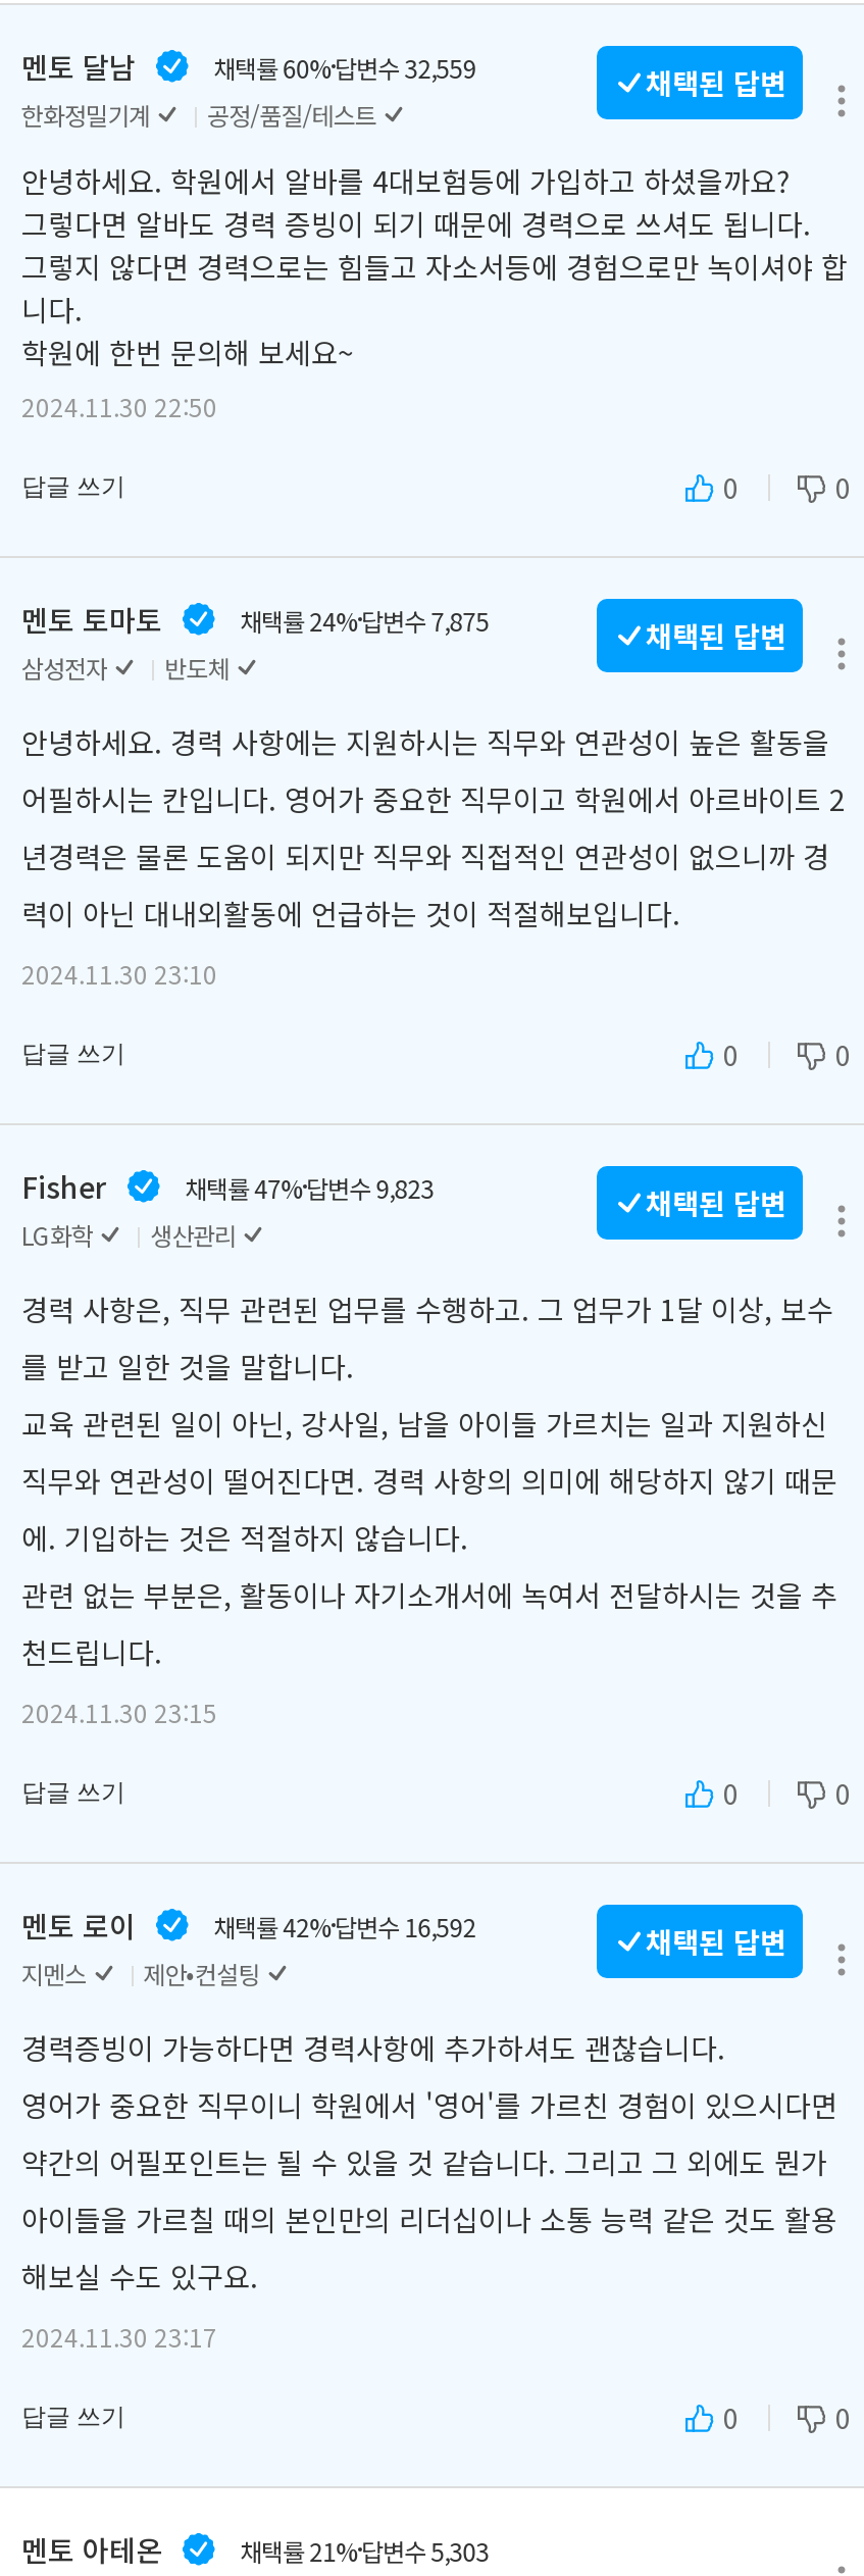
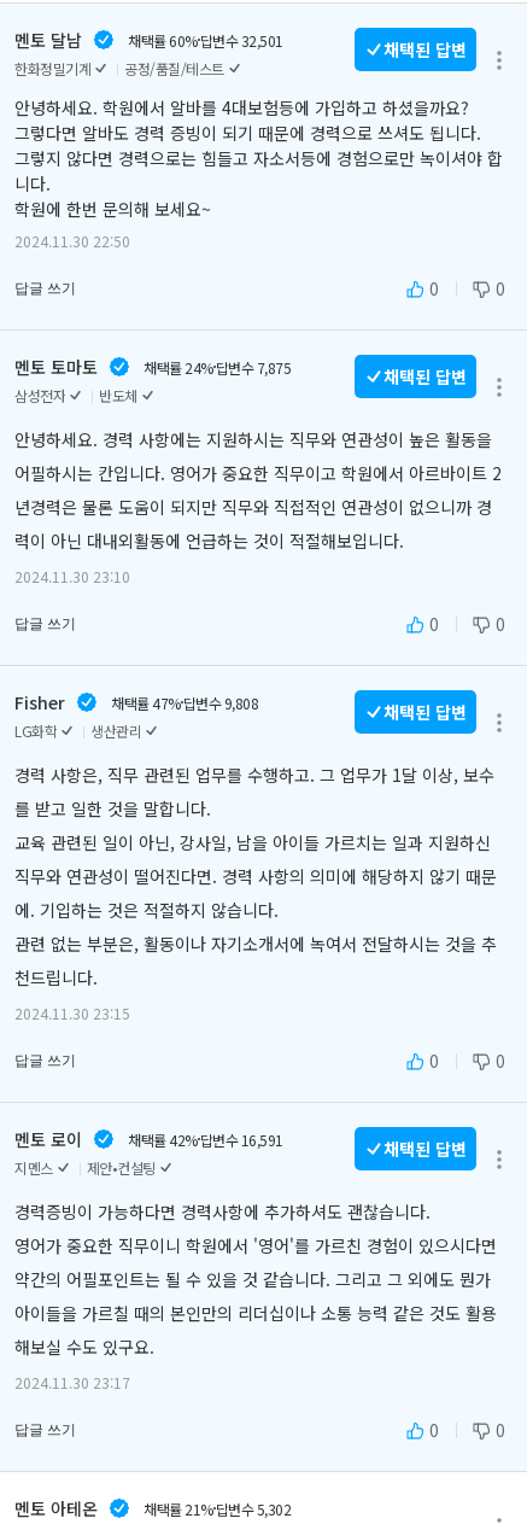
[213,49,476,84] 채택률 60% 답변수 32,559 -> [128,30,283,50] 채택률 60% 답변수 32,501
[185,1169,434,1204] 채택률 47% 답변수 9,823 -> [111,692,258,713] 채택률 47% 답변수 9,808
[213,1908,476,1942] 채택률 42% 답변수 16,592 -> [128,1129,283,1149] 채택률 42% 답변수 16,591
[240,2532,489,2567] 채택률 21% 답변수 5,303 -> [144,1498,291,1519] 채택률 21% 답변수 5,302

